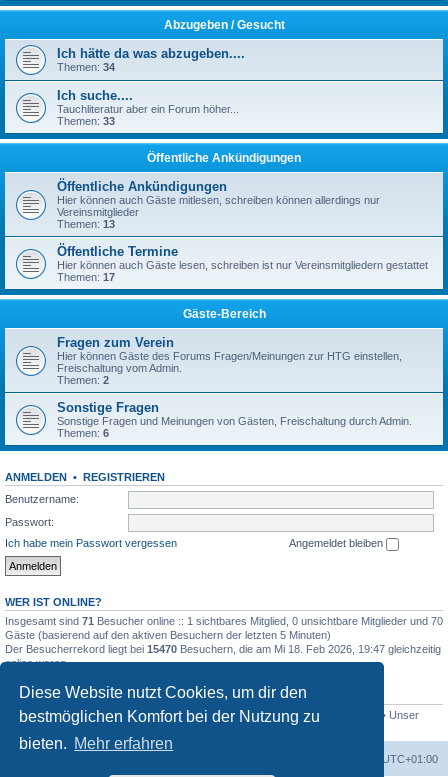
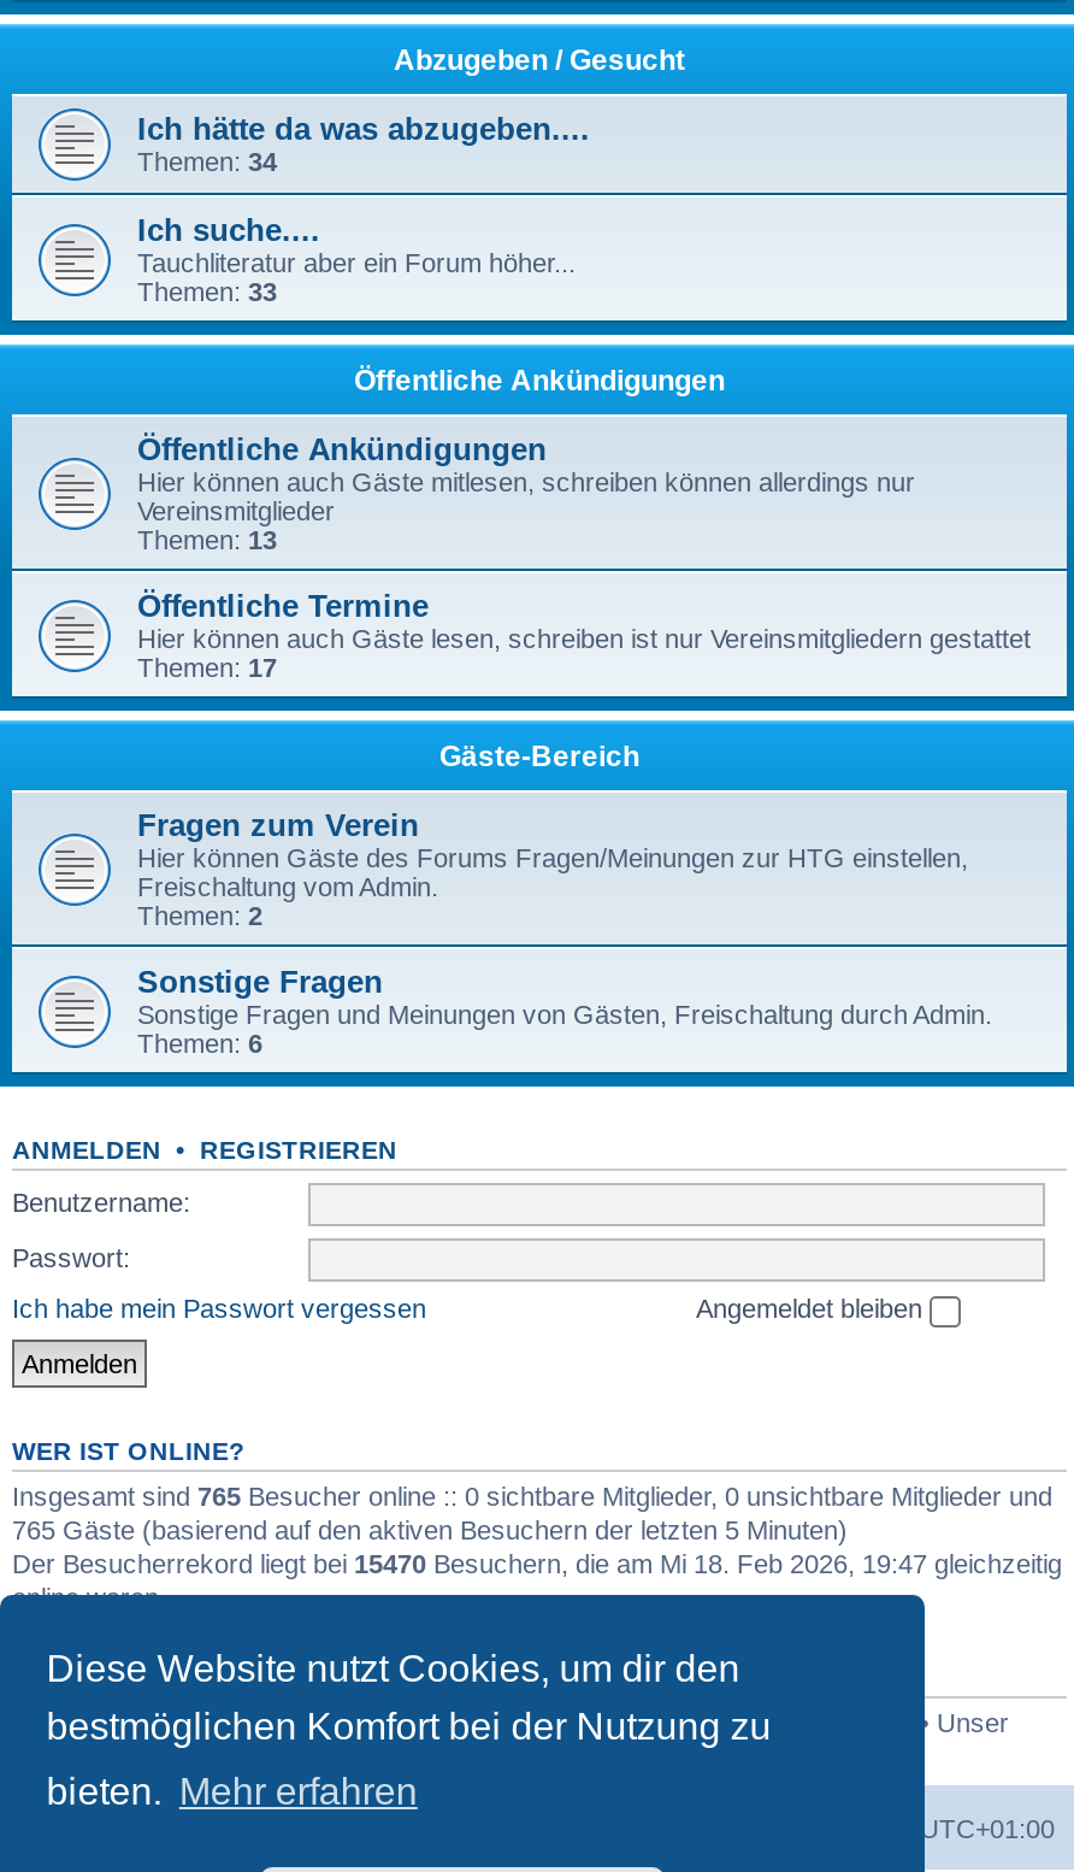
[5,615,443,641] Insgesamt sind 71 Besucher online :: 1 sichtbares Mitglied, 0 unsichtbare Mitglieder und 70 | Gäste (basierend auf den aktiven Besuchern der letzten 5 Minuten) -> [12,1481,1052,1543] Insgesamt sind 765 Besucher online :: 0 sichtbare Mitglieder, 0 unsichtbare Mitglieder und | 765 Gäste (basierend auf den aktiven Besuchern der letzten 5 Minuten)

